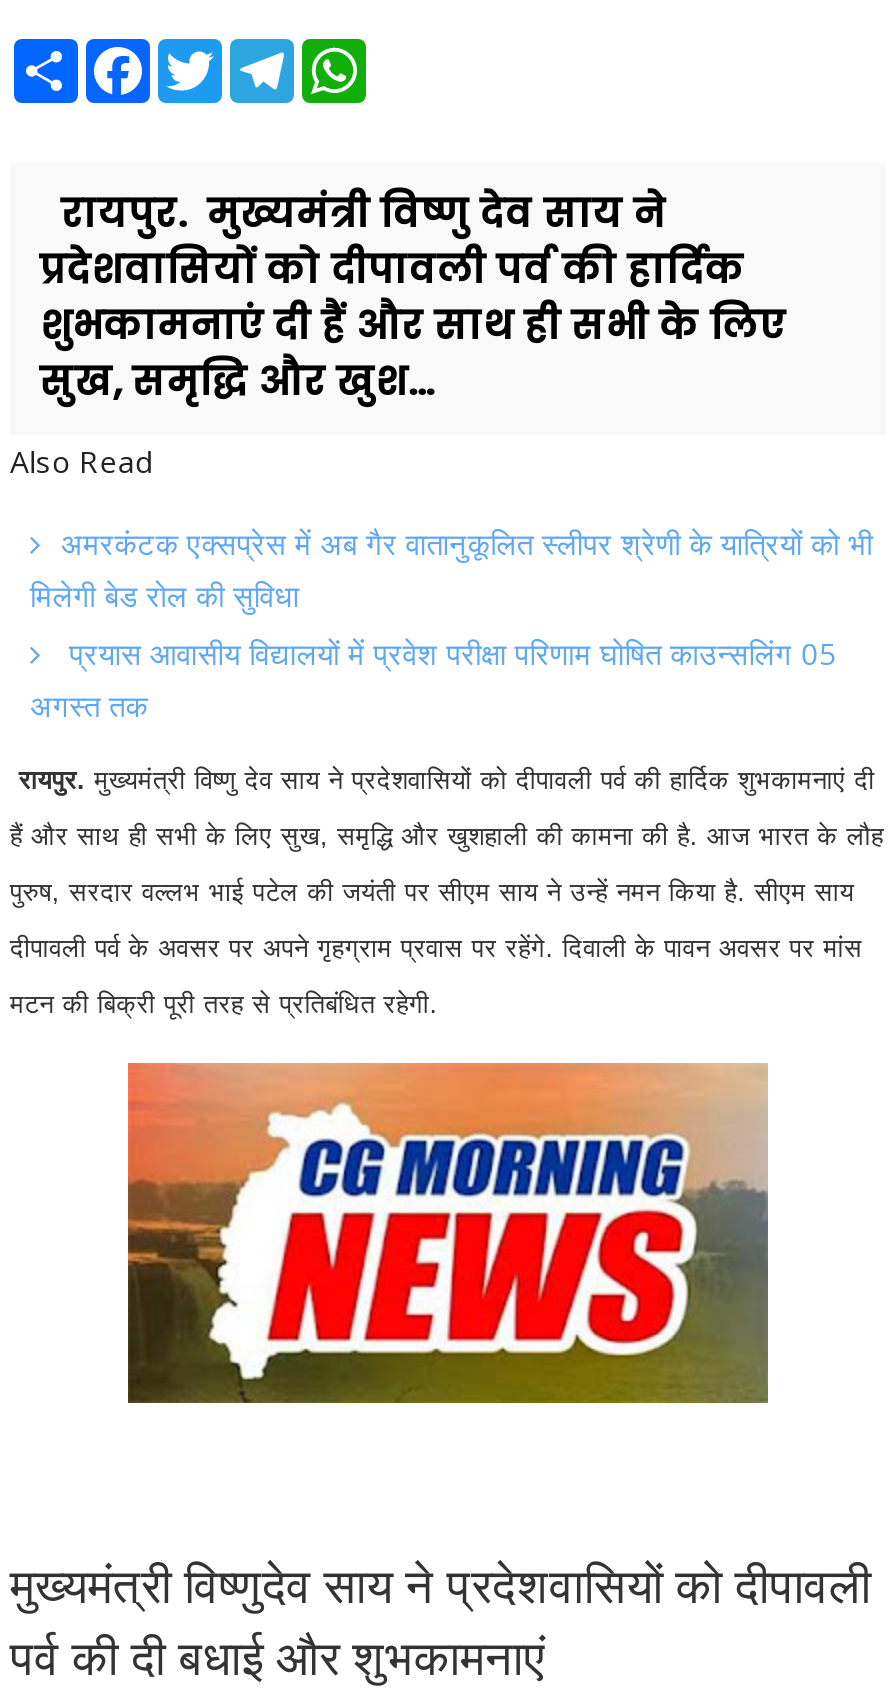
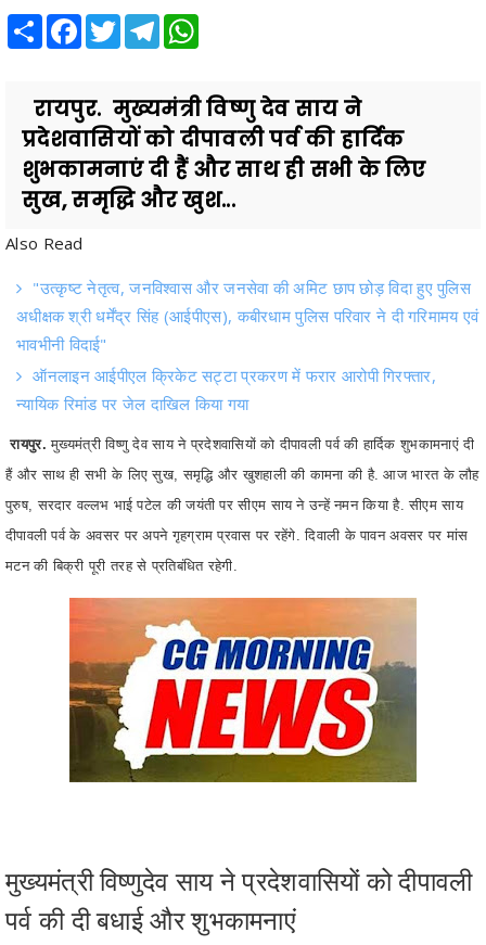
[30,522,873,724] अमरकंटक एक्सप्रेस में अब गैर वातानुकूलित स्लीपर श्रेणी के यात्रियों को भी | मिलेगी बेड रोल की सुविधा | प्रयास आवासीय विद्यालयों में प्रवेश परीक्षा परिणाम घोषित काउन्सलिंग 05 | अगस्त तक -> [16,276,479,414] "उत्कृष्ट नेतृत्व, जनविश्वास और जनसेवा की अमिट छाप छोड़ विदा हुए पुलिस | अधीक्षक श्री धर्मेंद्र सिंह (आईपीएस), कबीरधाम पुलिस परिवार ने दी गरिमामय एवं | भावभीनी विदाई" | ऑनलाइन आईपीएल क्रिकेट सट्टा प्रकरण में फरार आरोपी गिरफ्तार, | न्यायिक रिमांड पर जेल दाखिल किया गया

